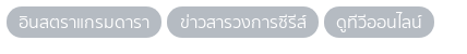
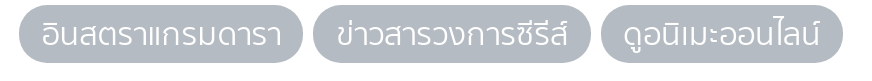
[336,10,422,35] ดูทีวีออนไลน์ -> [623,11,821,57] ดูอนิเมะออนไลน์

